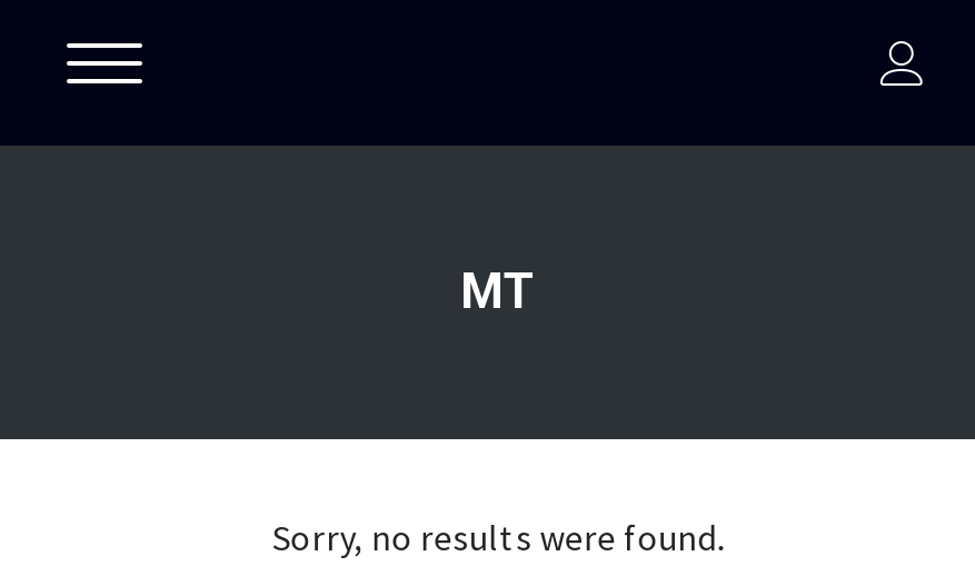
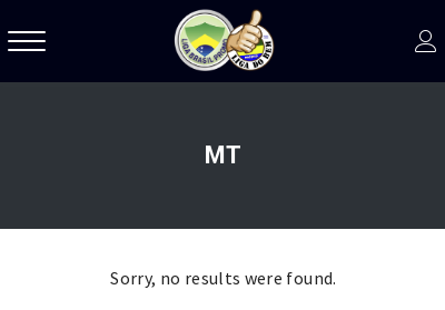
none -> [174,9,275,72] [image]

